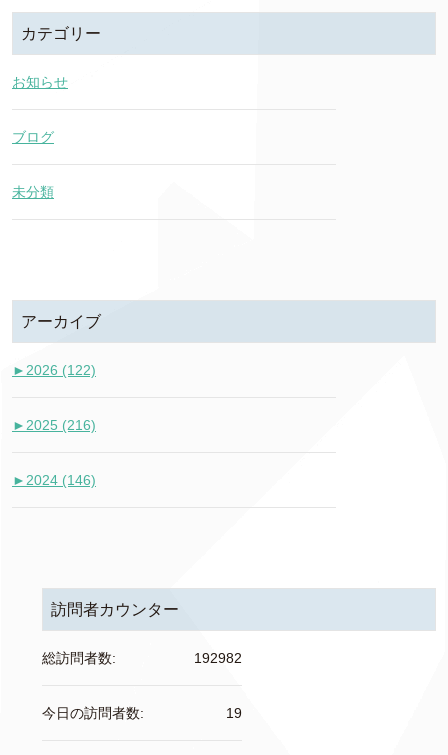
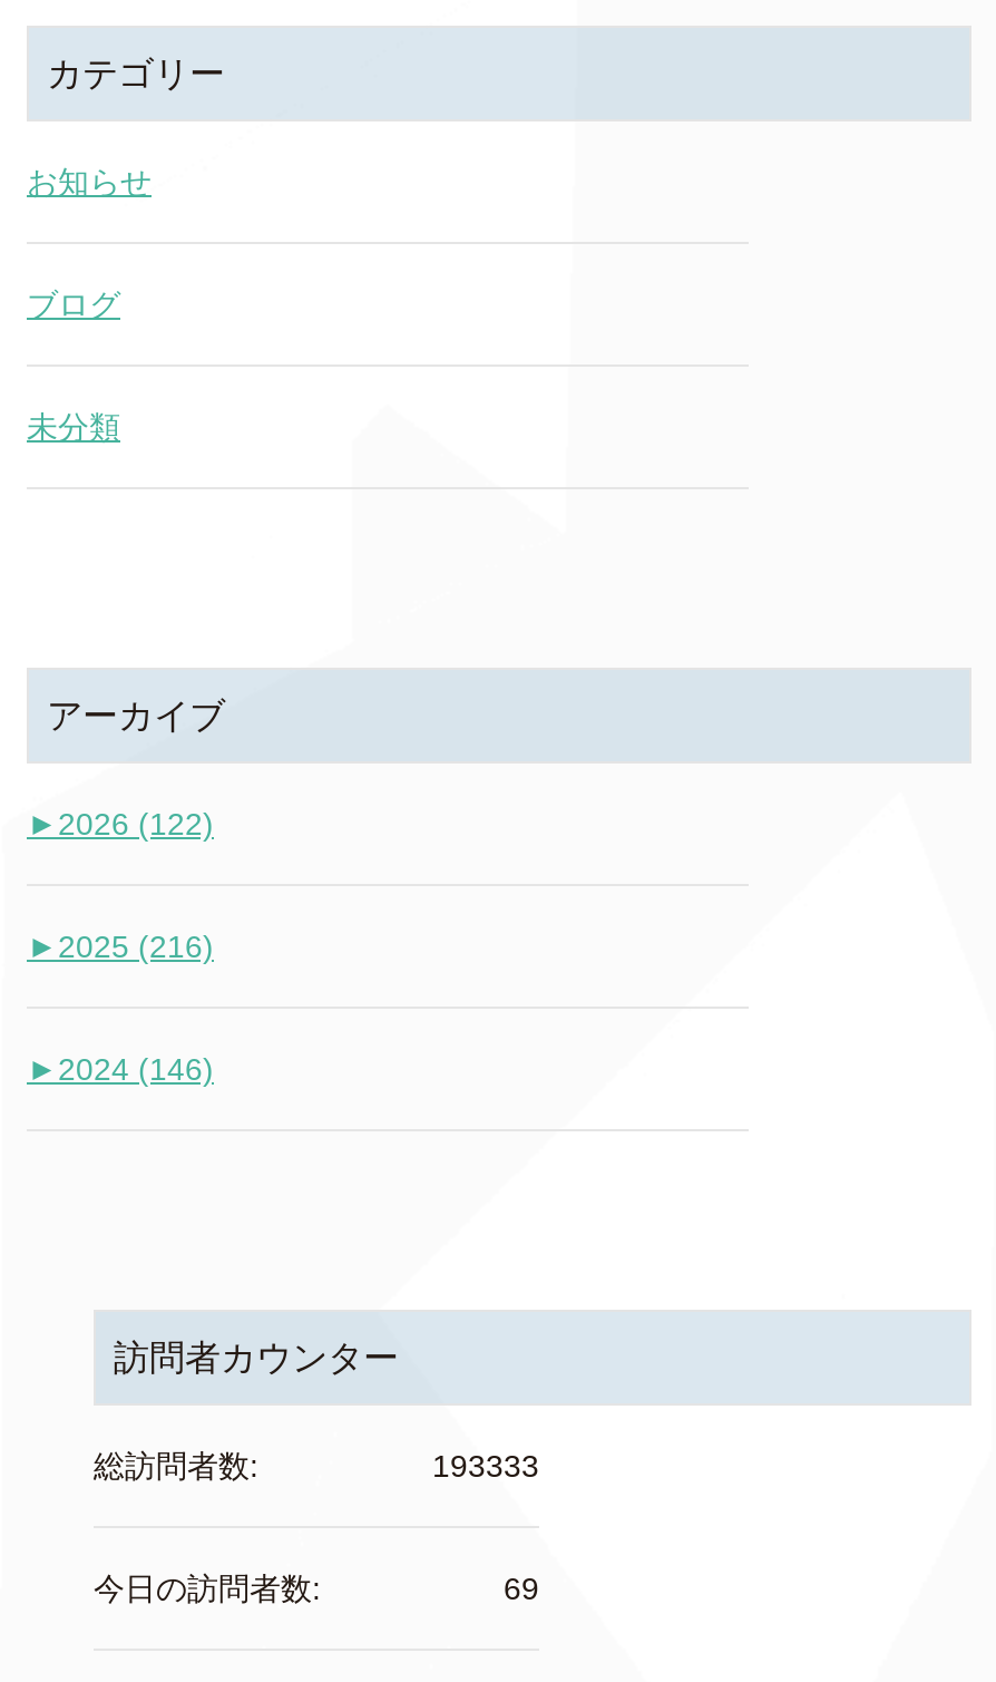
[194,650,242,666] 192982 -> [432,1448,539,1484] 193333
[226,705,242,721] 19 -> [504,1571,539,1606] 69

